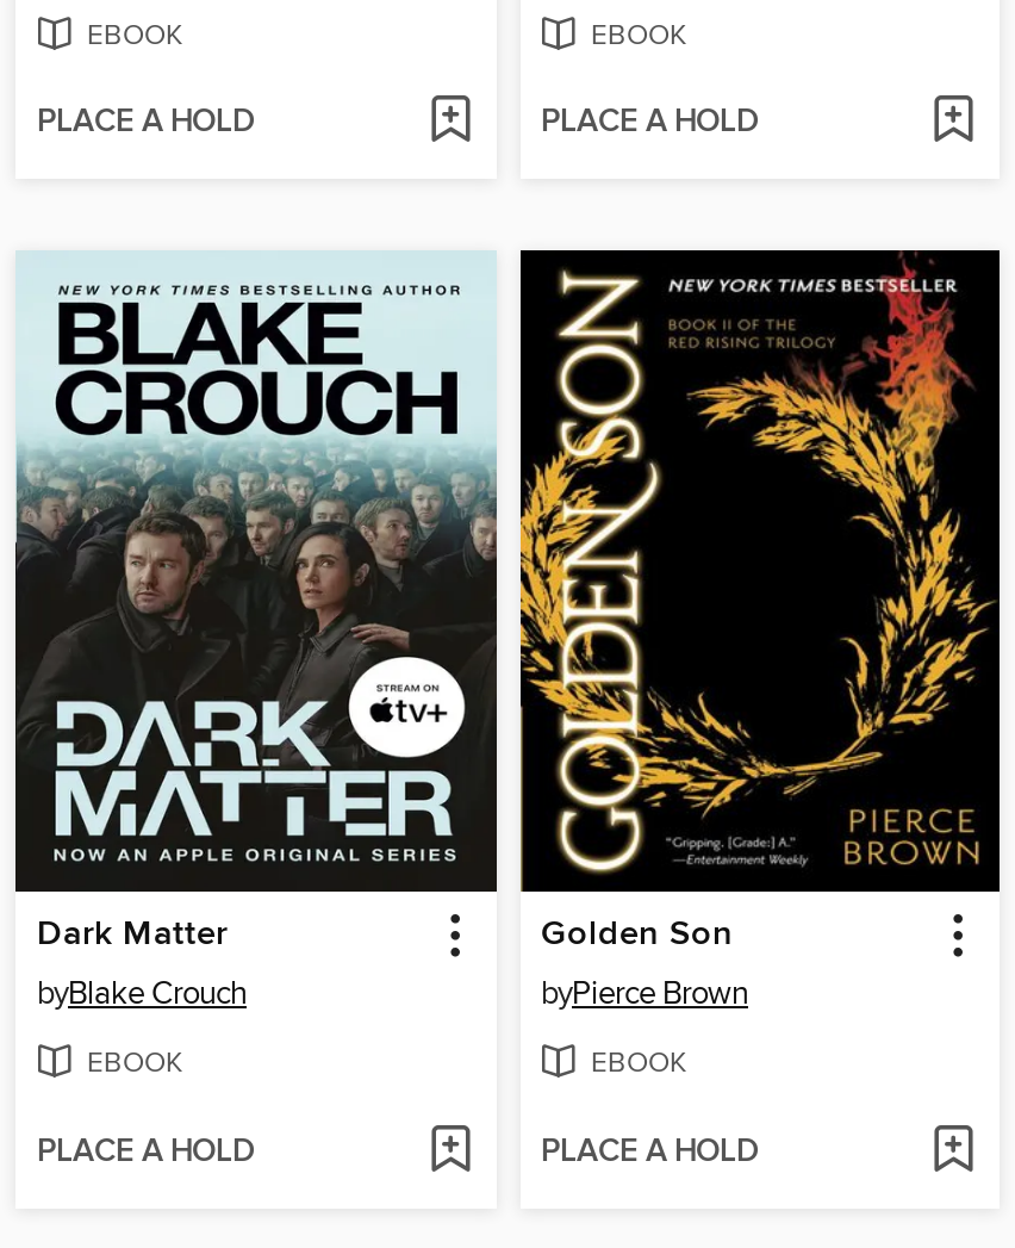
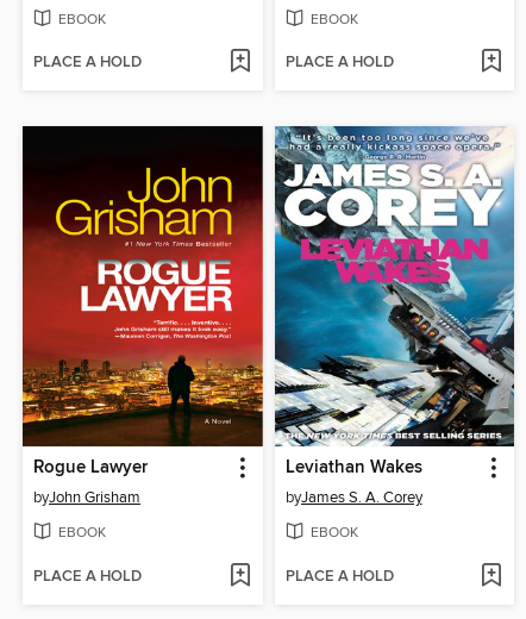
[13,250,499,1013] [image] | Dark Matter | byBlake Crouch -> [21,125,264,507] [image] | Rogue Lawyer | byJohn Grisham
[518,248,1002,1013] [image] | Golden Son | byPierce Brown -> [274,125,515,507] [image] | Leviathan Wakes | byJames S. A. Corey

